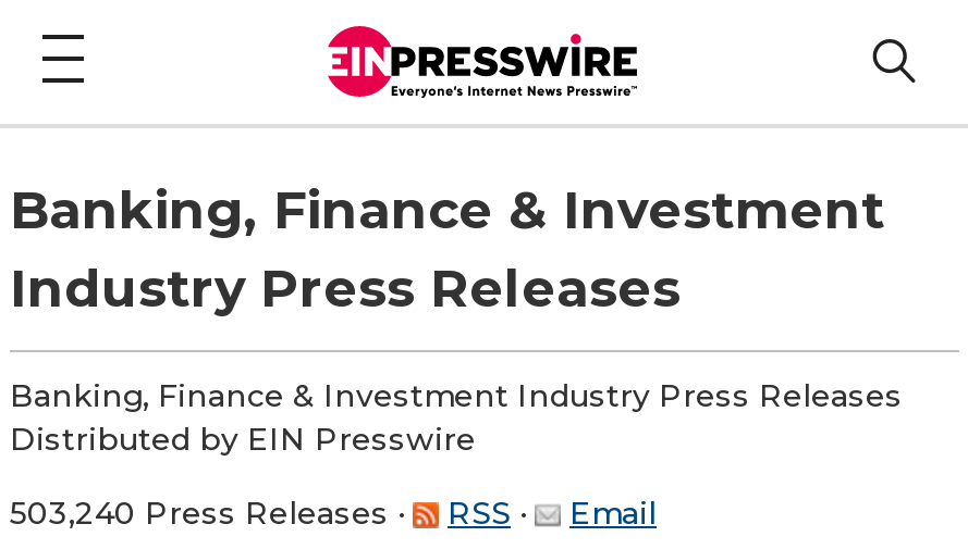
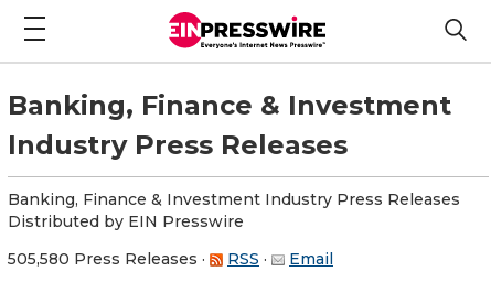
[10,494,413,533] 503,240 Press Releases · -> [8,249,210,269] 505,580 Press Releases ·

